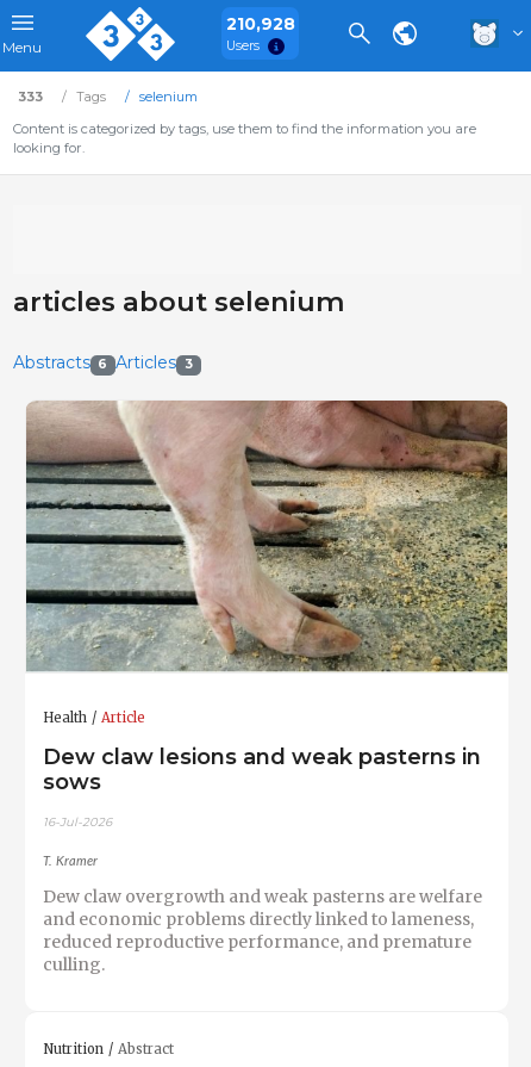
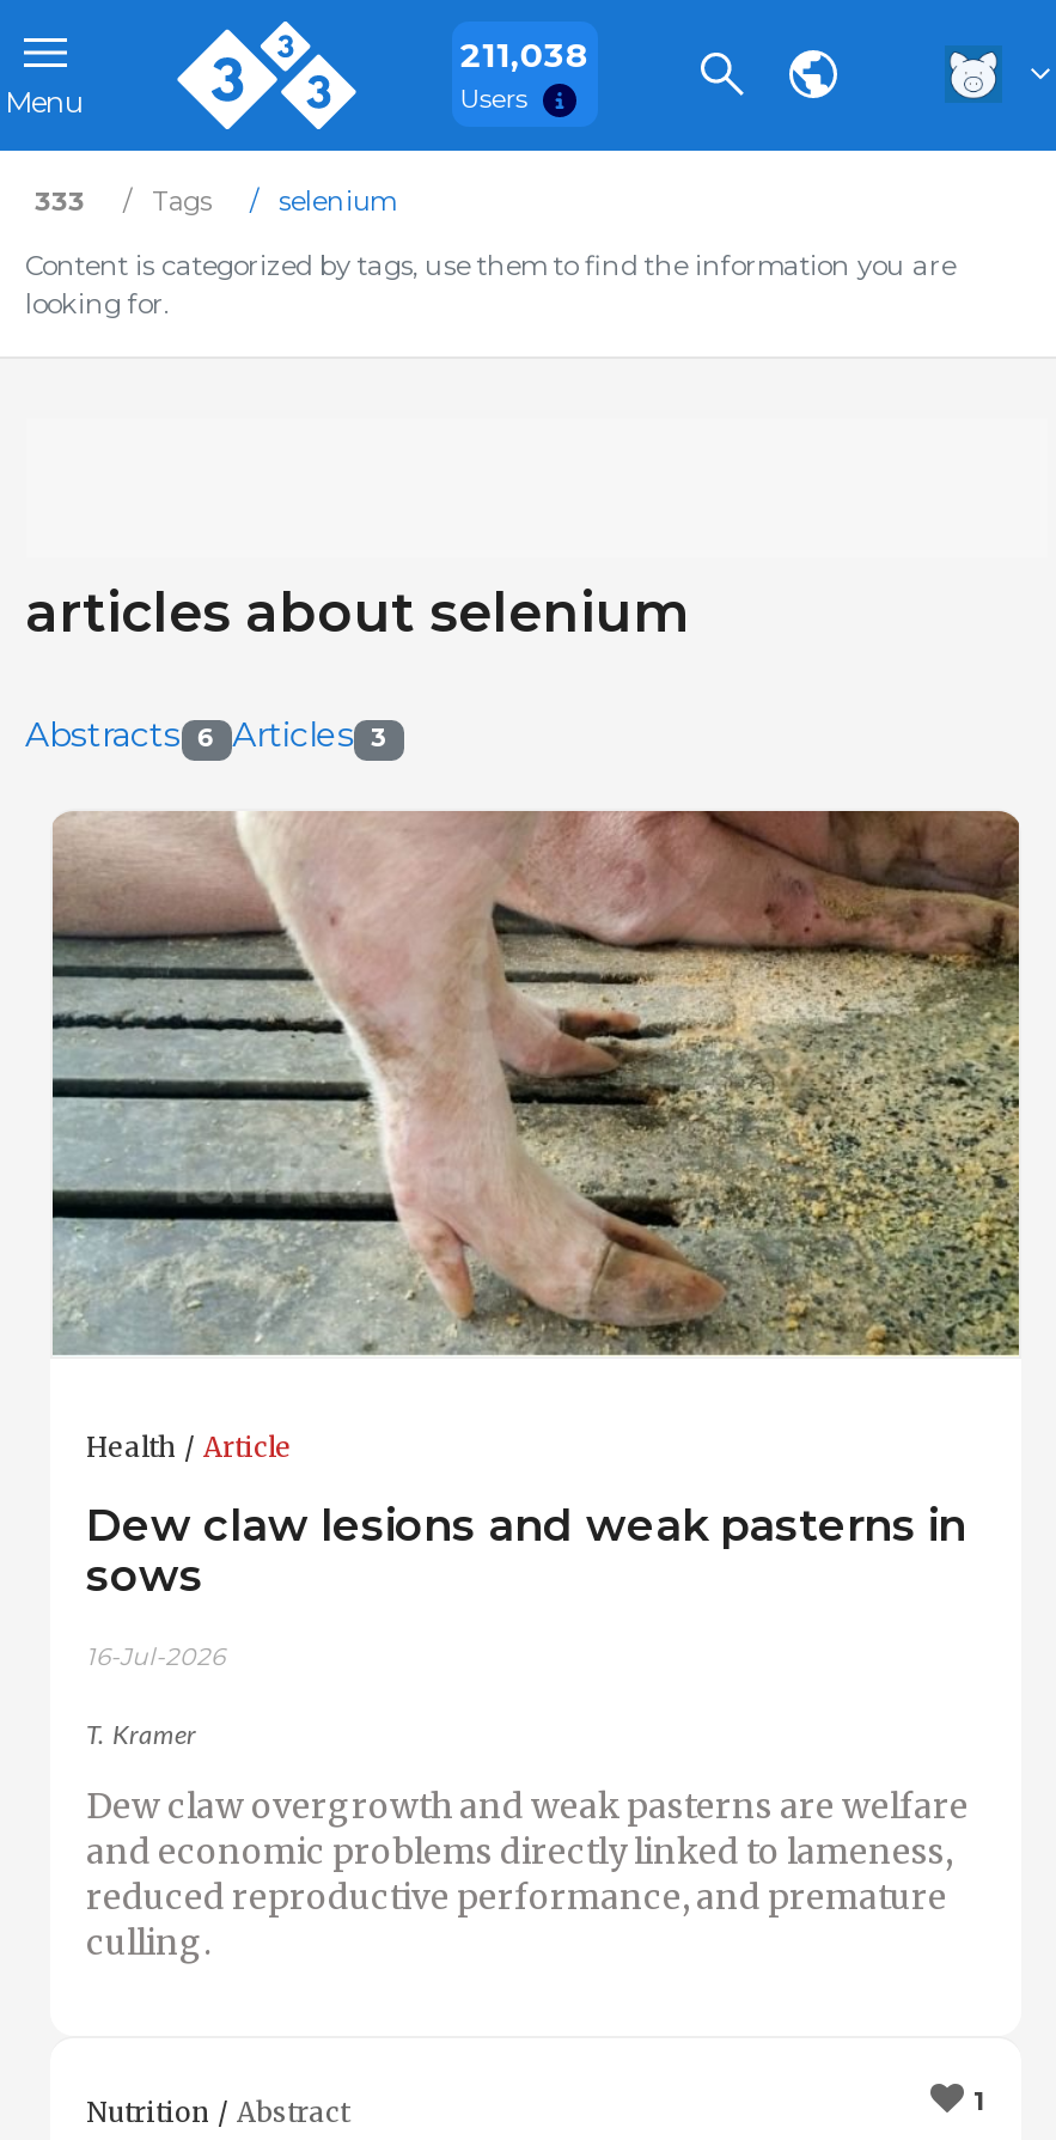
[226,13,295,34] 210,928 -> [460,32,589,75] 211,038
none -> [973,2086,985,2117] 1

